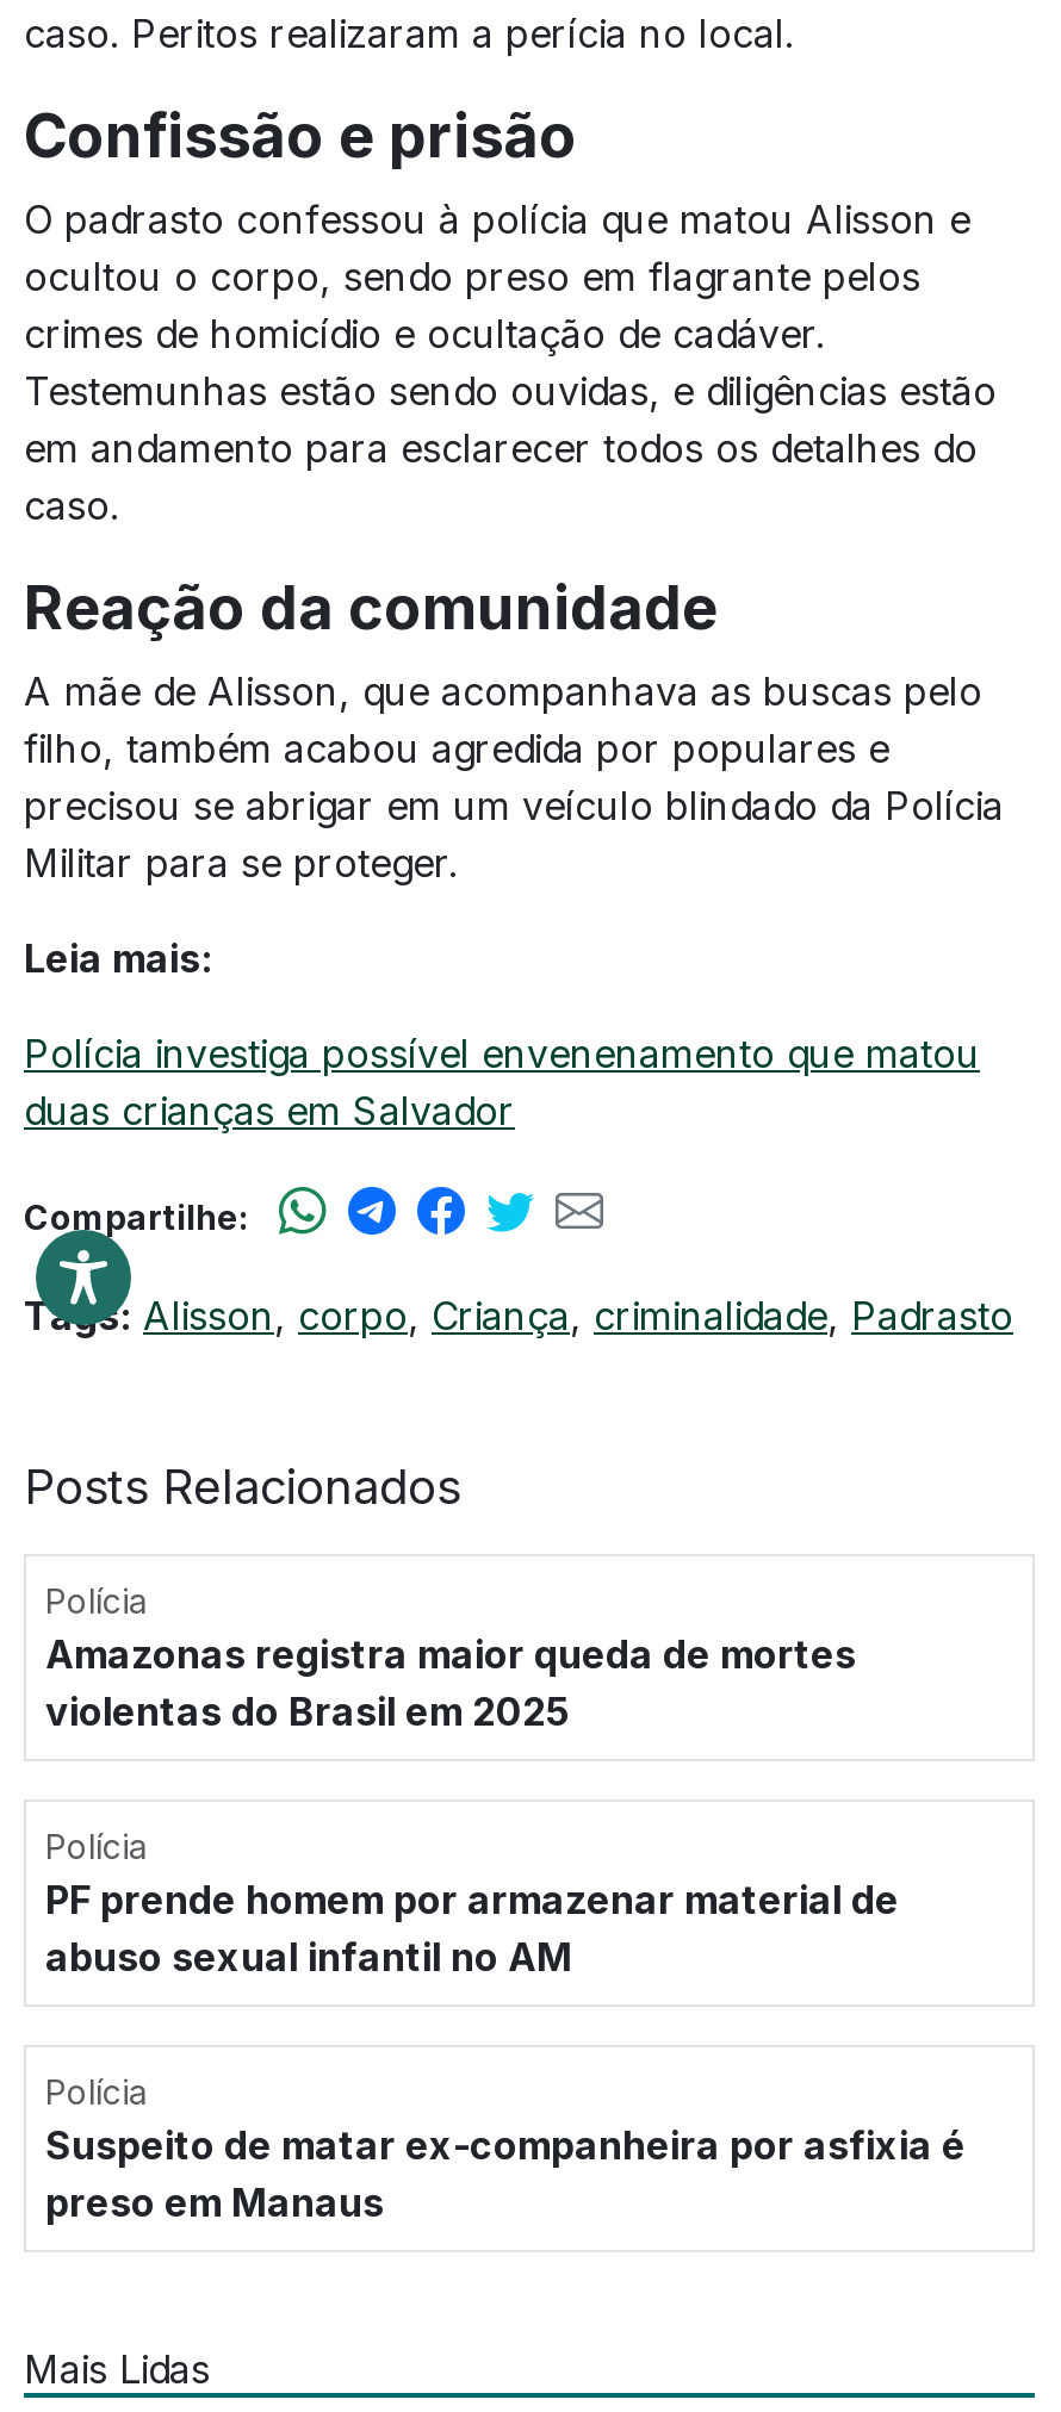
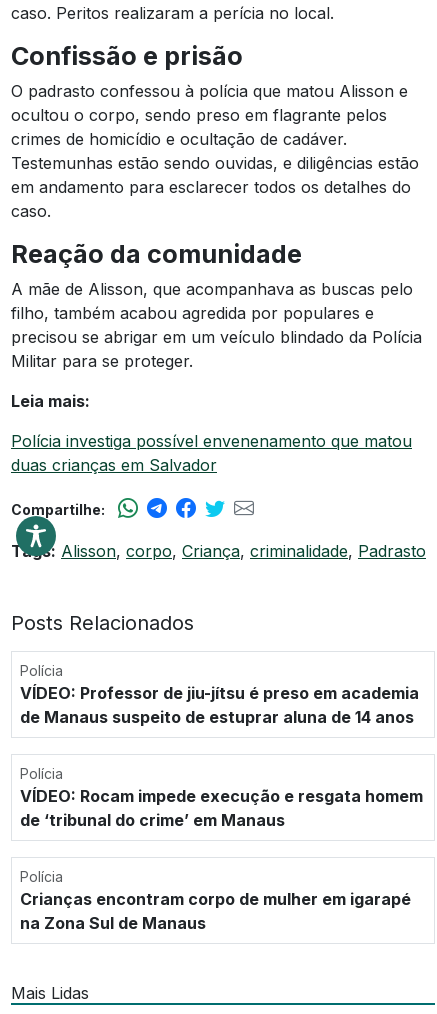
[45,1629,856,1734] Amazonas registra maior queda de mortes | violentas do Brasil em 2025 -> [20,683,419,727] VÍDEO: Professor de jiu-jítsu é preso em academia | de Manaus suspeito de estuprar aluna de 14 anos
[45,1874,899,1979] PF prende homem por armazenar material de | abuso sexual infantil no AM -> [20,786,423,830] VÍDEO: Rocam impede execução e resgata homem | de ‘tribunal do crime’ em Manaus
[45,2120,966,2225] Suspeito de matar ex-companheira por asfixia é | preso em Manaus -> [20,889,411,933] Crianças encontram corpo de mulher em igarapé | na Zona Sul de Manaus

